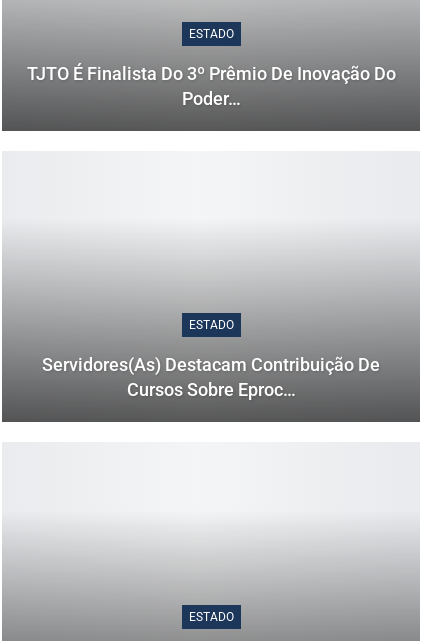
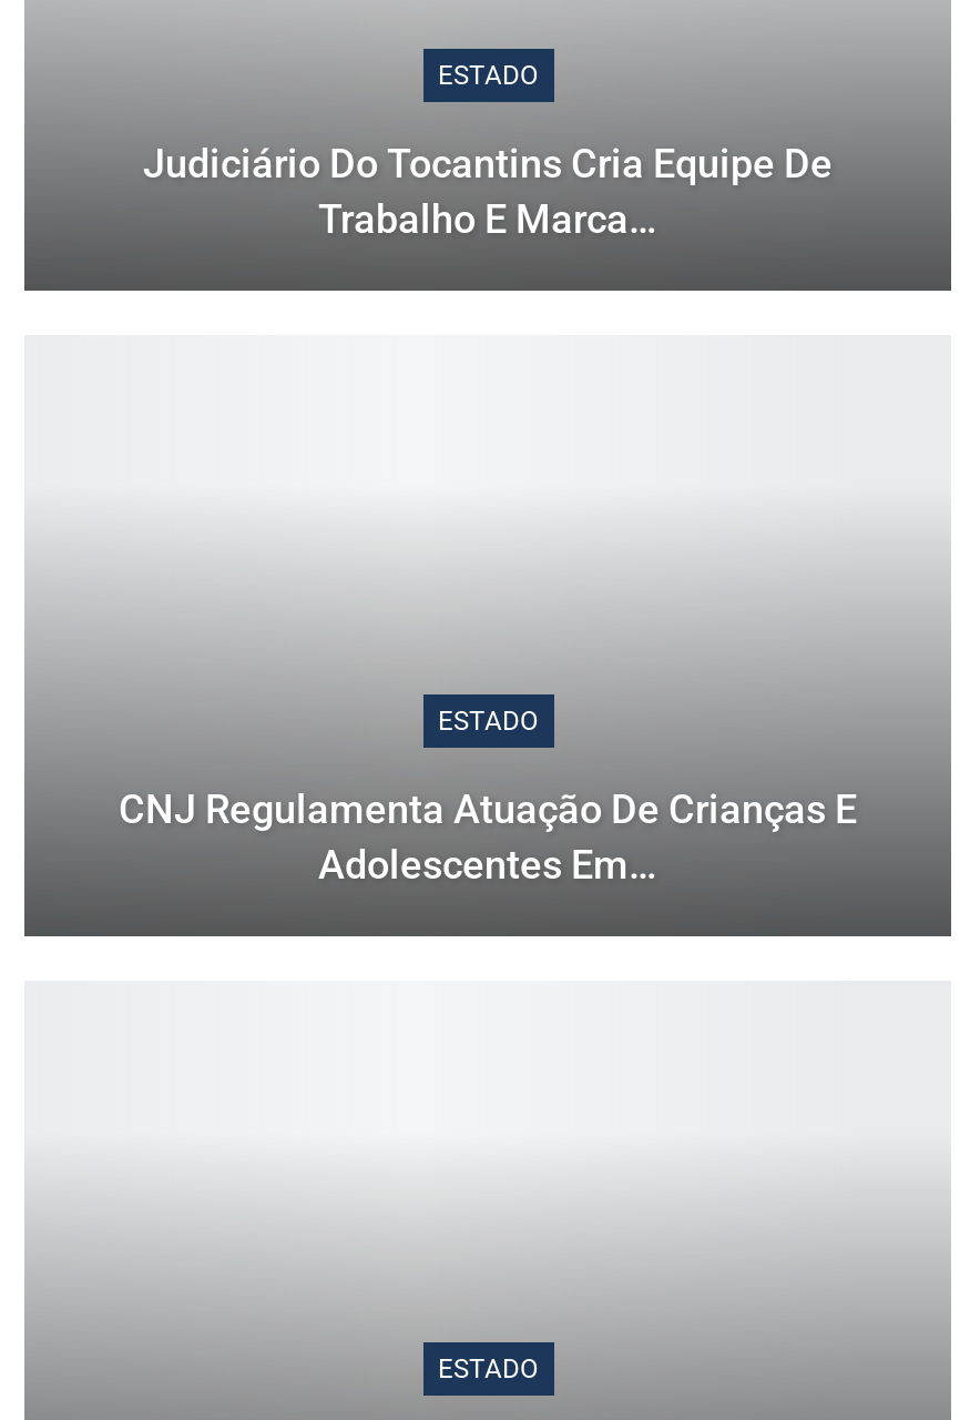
[26,63,395,109] TJTO É Finalista Do 3º Prêmio De Inovação Do | Poder… -> [143,139,833,241] Judiciário Do Tocantins Cria Equipe De | Trabalho E Marca…
[42,354,380,400] Servidores(as) Destacam Contribuição De | Cursos Sobre Eproc… -> [119,786,857,888] CNJ Regulamenta Atuação De Crianças E | Adolescentes Em…

